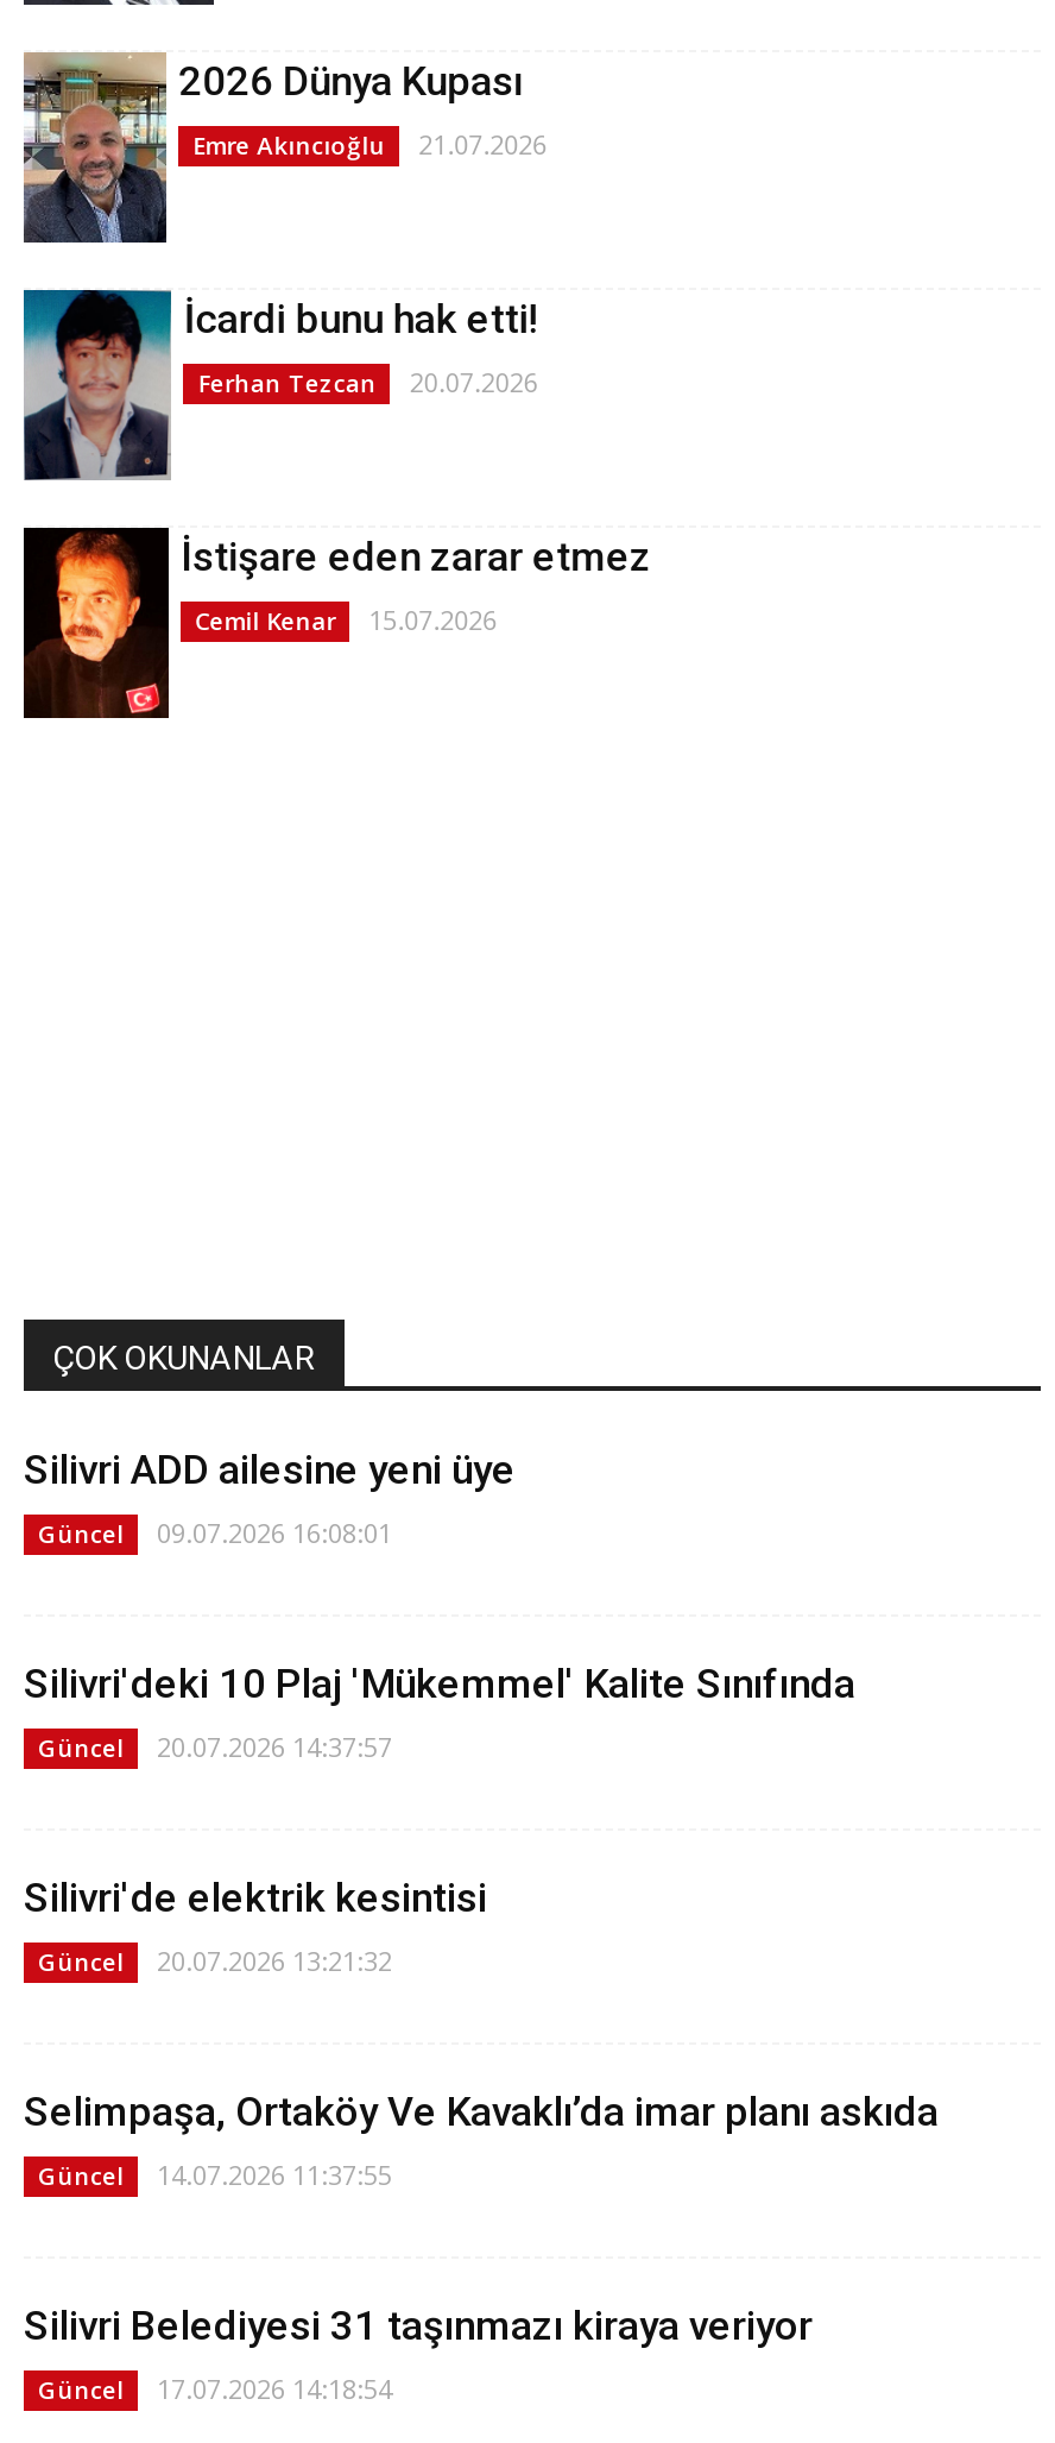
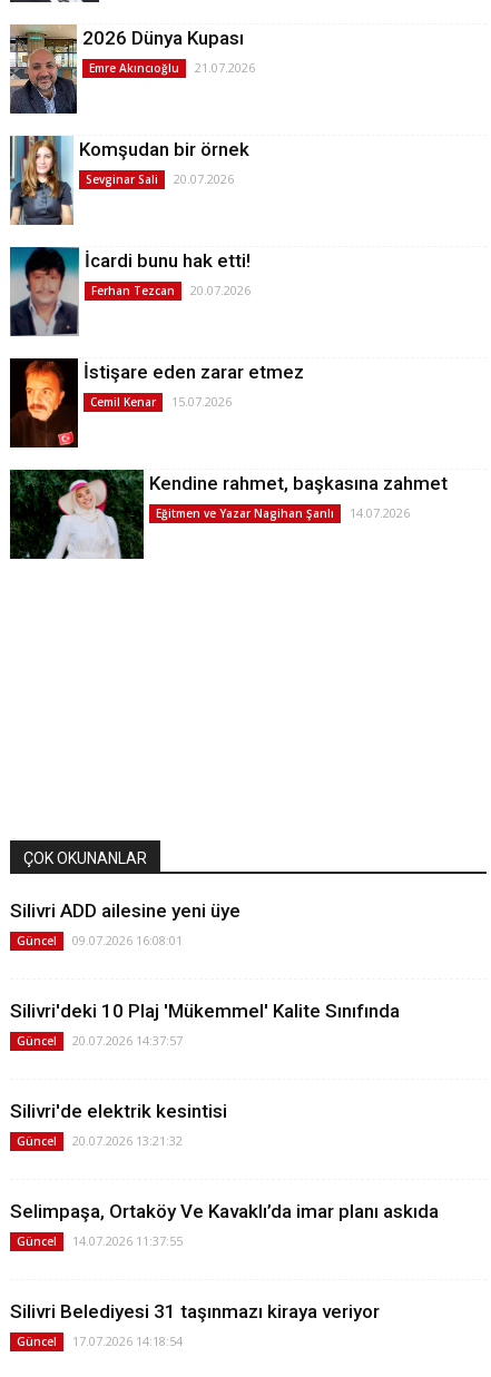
none -> [10,136,249,225] [image] | Komşudan bir örnek | Sevginar Sali | 20.07.2026
none -> [10,469,447,560] [image] | Kendine rahmet, başkasına zahmet | Eğitmen ve Yazar Nagihan Şanlı | 14.07.2026

